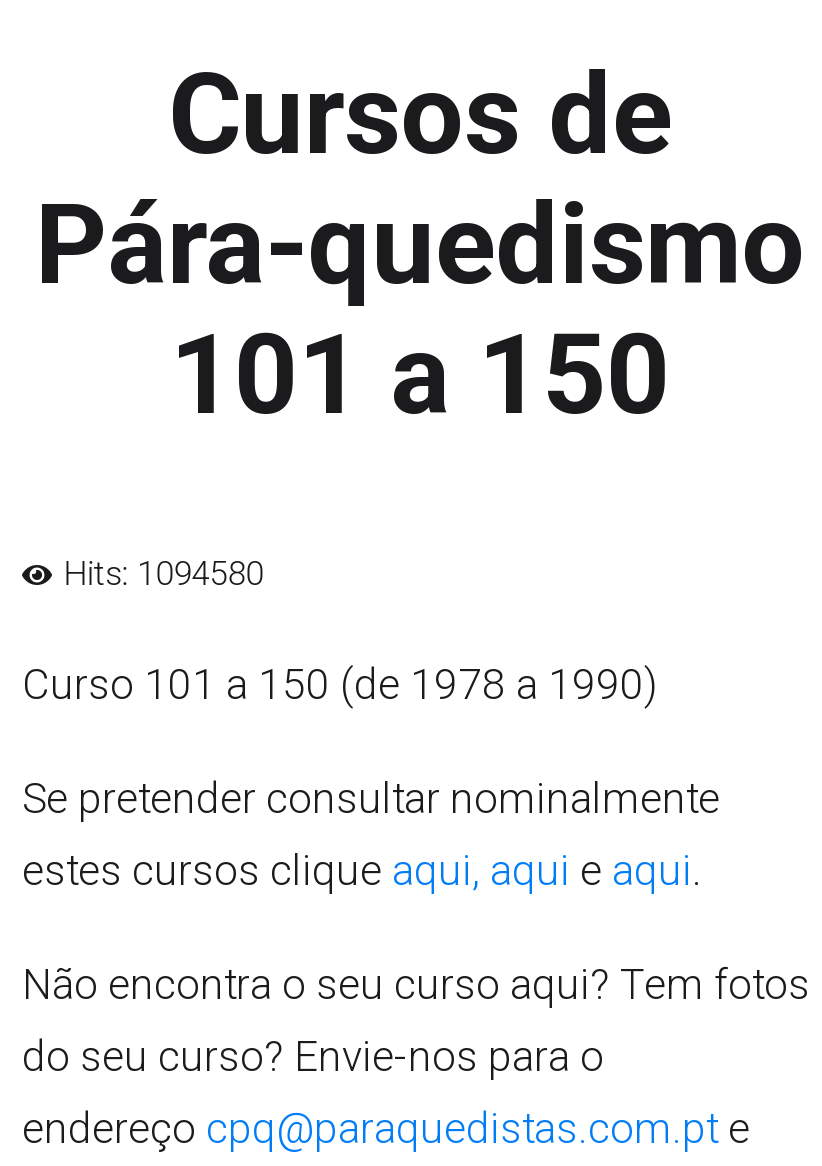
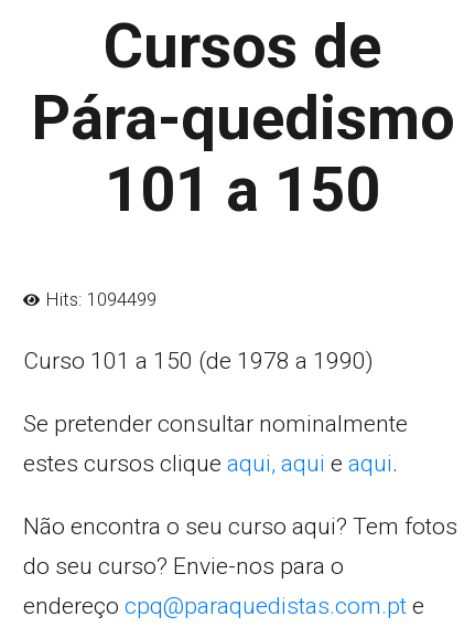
[63,553,263,593] Hits: 1094580 -> [46,288,156,310] Hits: 1094499

